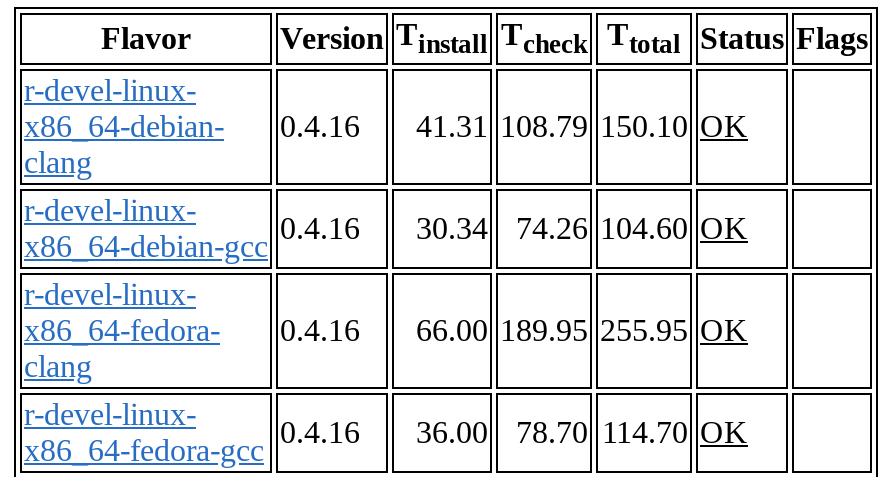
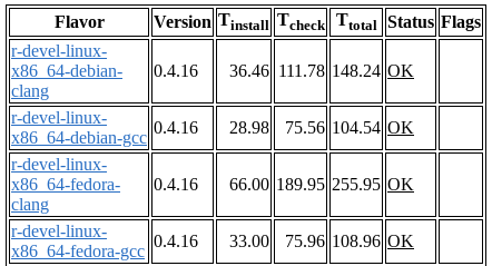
[24,110,748,144] x86_64-debian- 0.4.16 41.31 108.79 150.10 OK -> [11,62,414,80] x86_64-debian- 0.4.16 36.46 111.78 148.24 OK
[416,212,488,246] 30.34 -> [229,118,269,137] 28.98
[516,212,748,246] 74.26 104.60 OK -> [285,118,414,137] 75.56 104.54 OK
[416,416,488,450] 36.00 -> [229,232,269,251] 33.00
[516,416,748,450] 78.70 114.70 OK -> [285,232,414,251] 75.96 108.96 OK

